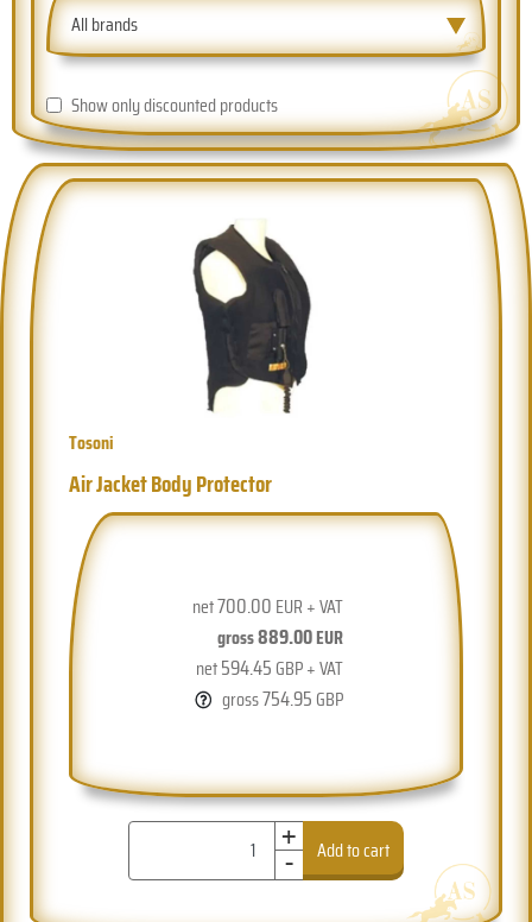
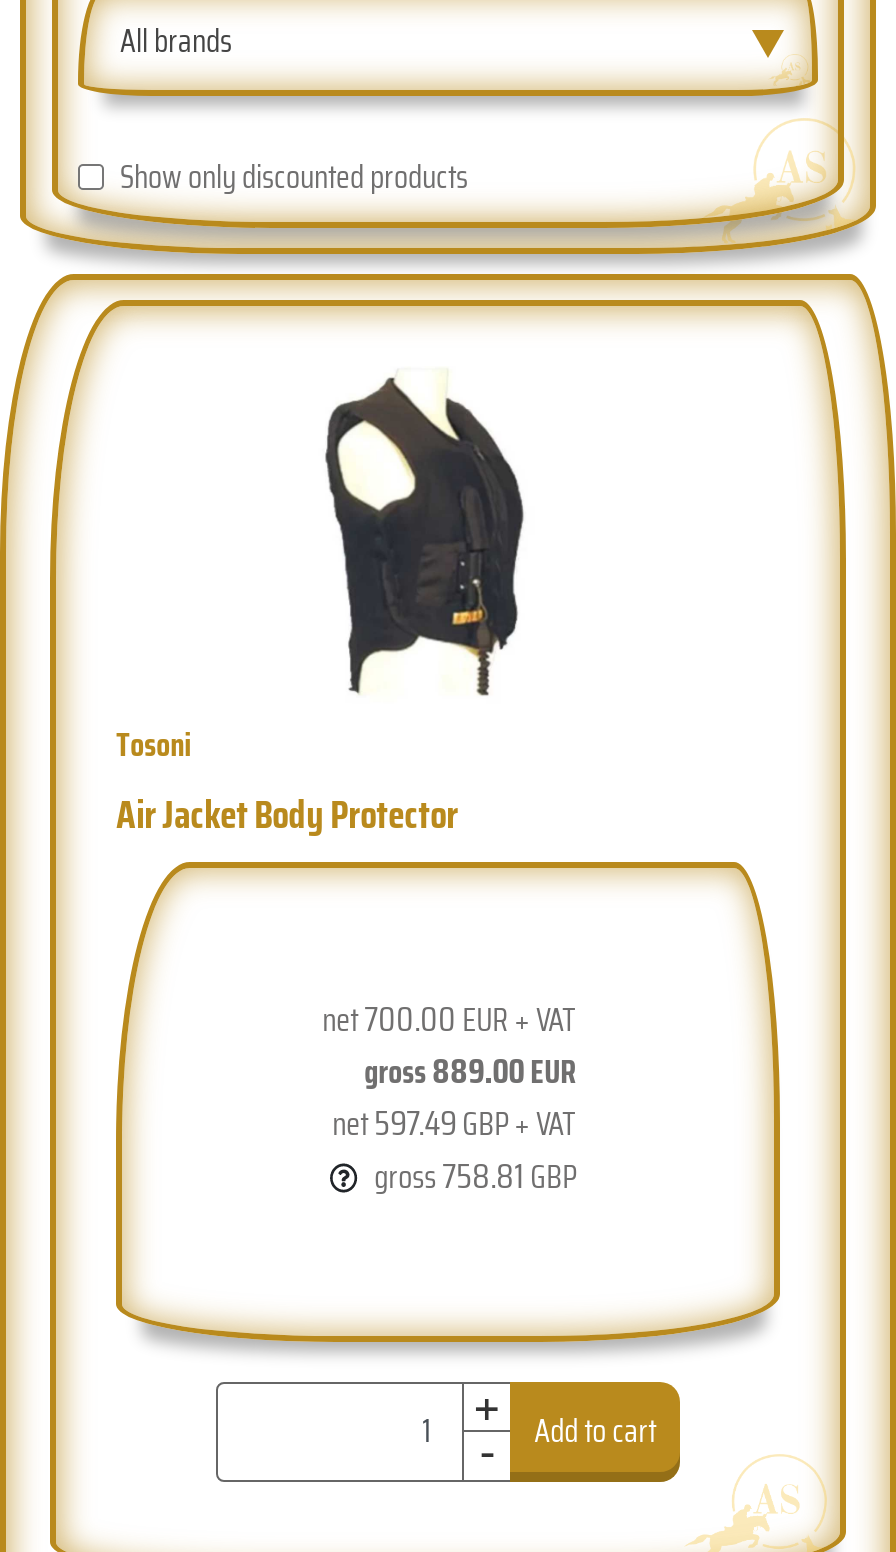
[196,650,343,684] net594.45GBP + VAT -> [332,1095,576,1151] net597.49GBP + VAT
[218,682,343,715] gross754.95 GBP -> [368,1148,576,1204] gross758.81 GBP

